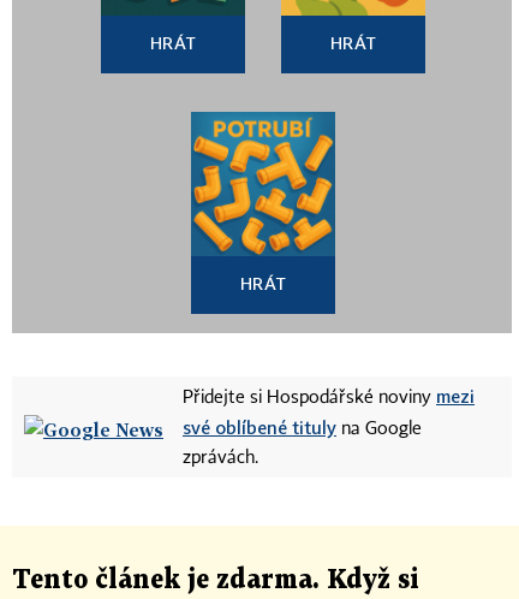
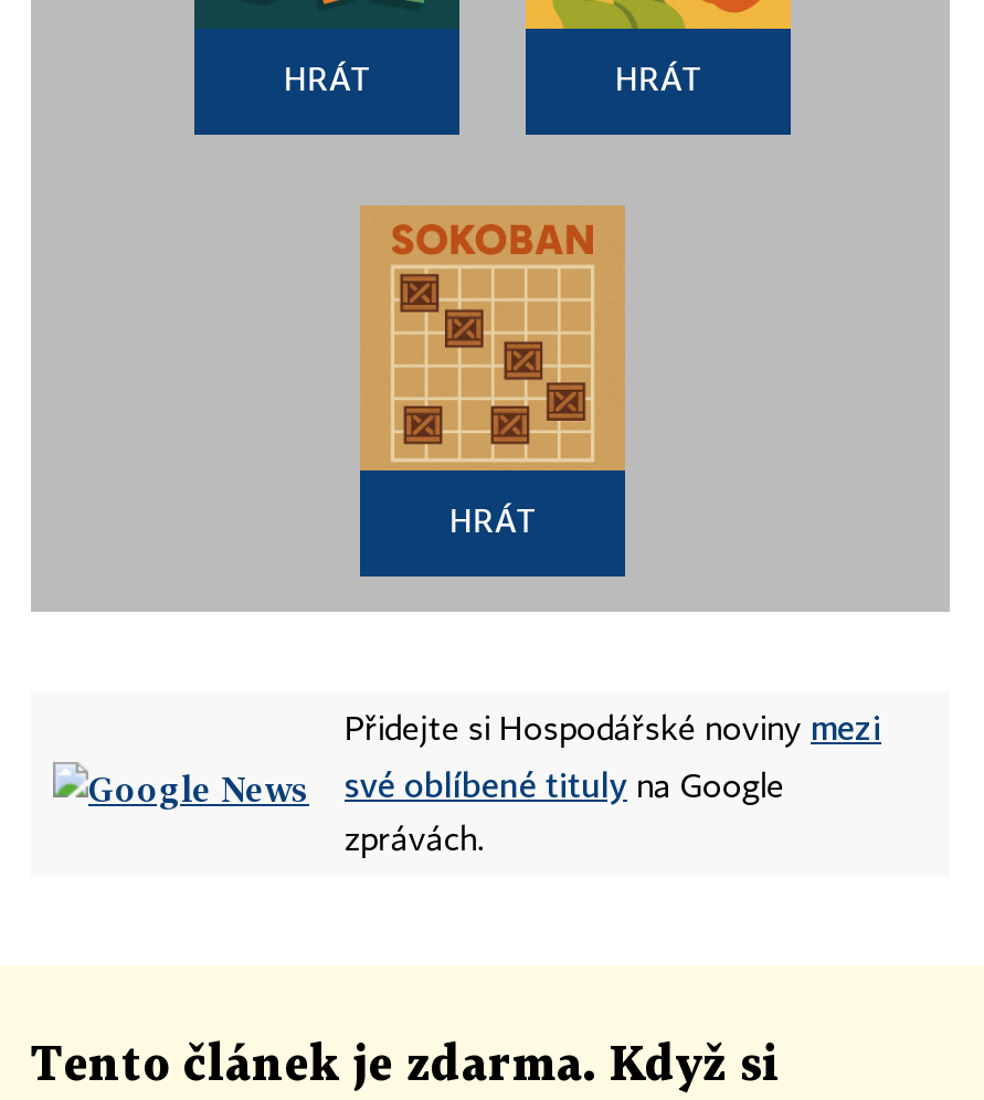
[190,111,336,256] [image] -> [360,205,625,473] [image]

